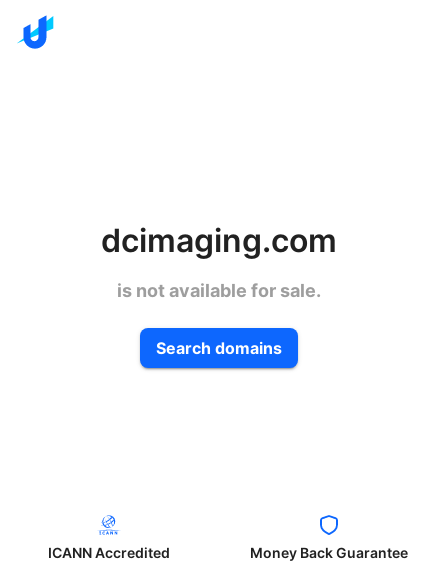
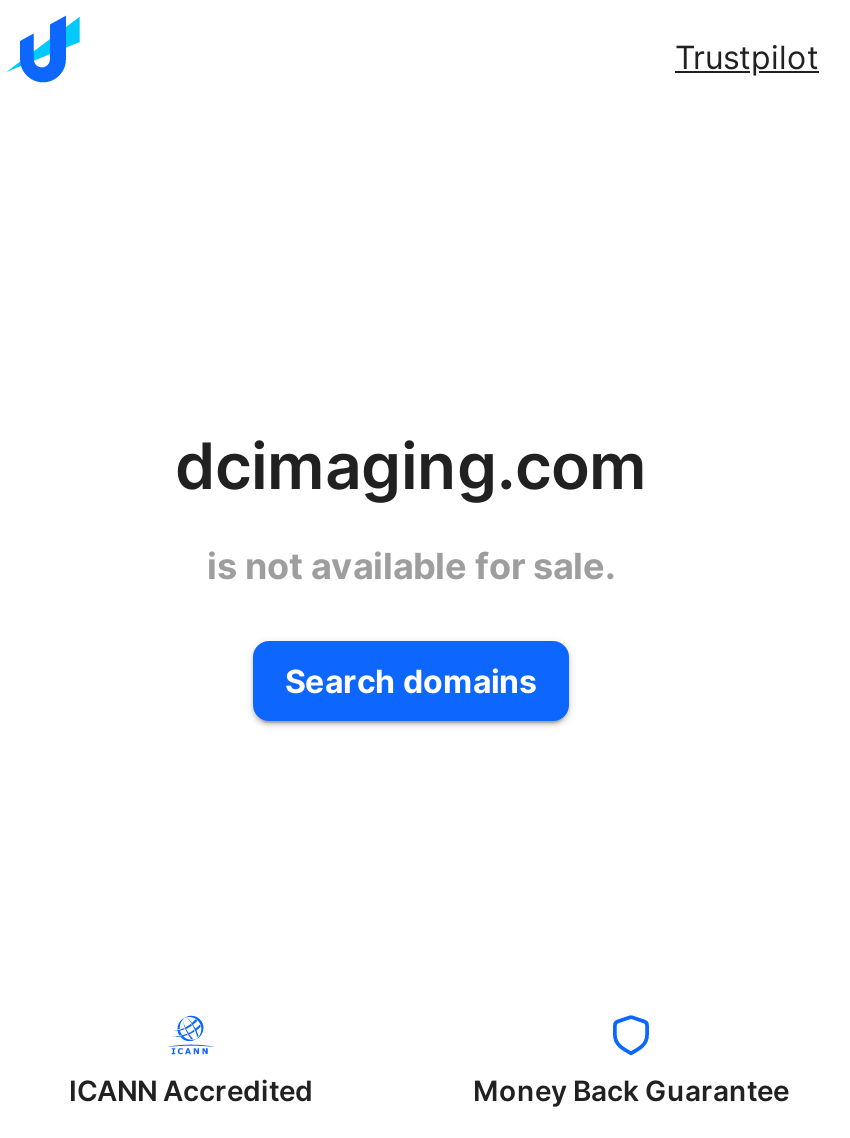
none -> [675,37,819,77] Trustpilot

